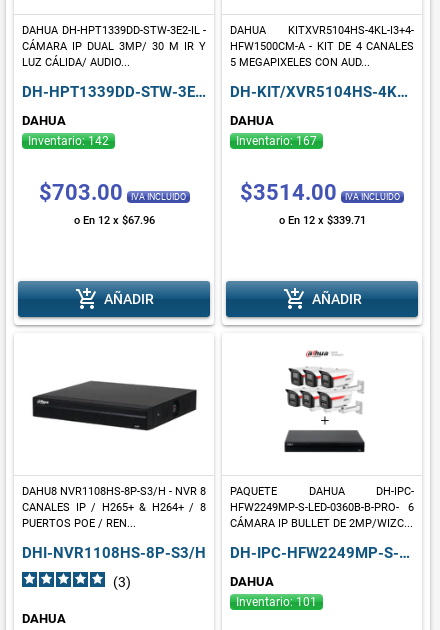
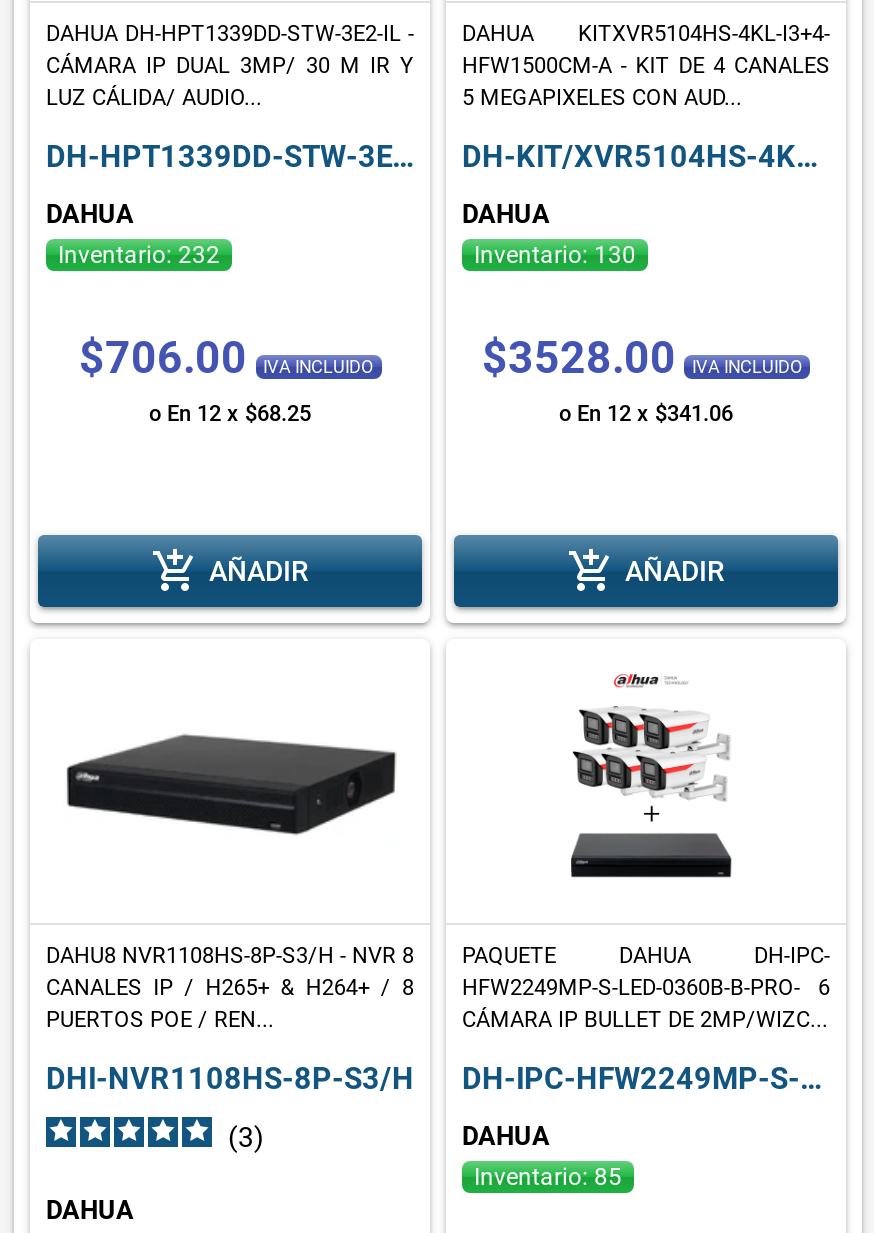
[28,134,109,148] Inventario: 142 -> [58,241,220,269] Inventario: 232
[236,134,317,148] Inventario: 167 -> [474,241,636,269] Inventario: 130
[38,180,185,205] $703.00 IVA INCLUIDO -> [79,333,373,383] $706.00 IVA INCLUIDO
[240,180,400,205] $3514.00 IVA INCLUIDO -> [482,333,802,383] $3528.00 IVA INCLUIDO
[73,214,154,227] o En 12 x $67.96 -> [149,401,311,427] o En 12 x $68.25
[278,214,365,227] o En 12 x $339.71 -> [559,401,733,427] o En 12 x $341.06
[236,595,317,609] Inventario: 101 -> [474,1163,622,1191] Inventario: 85

